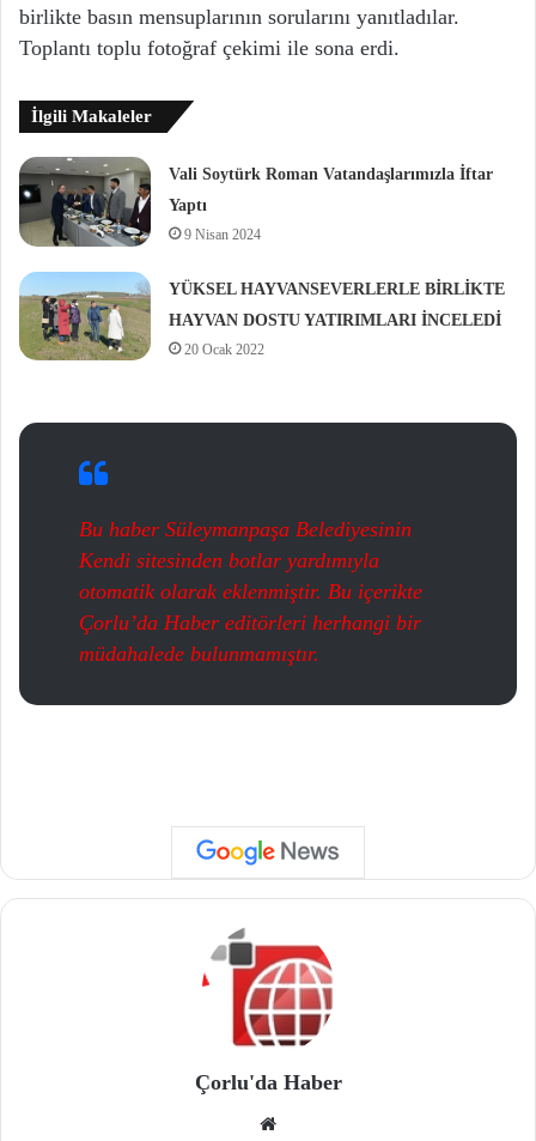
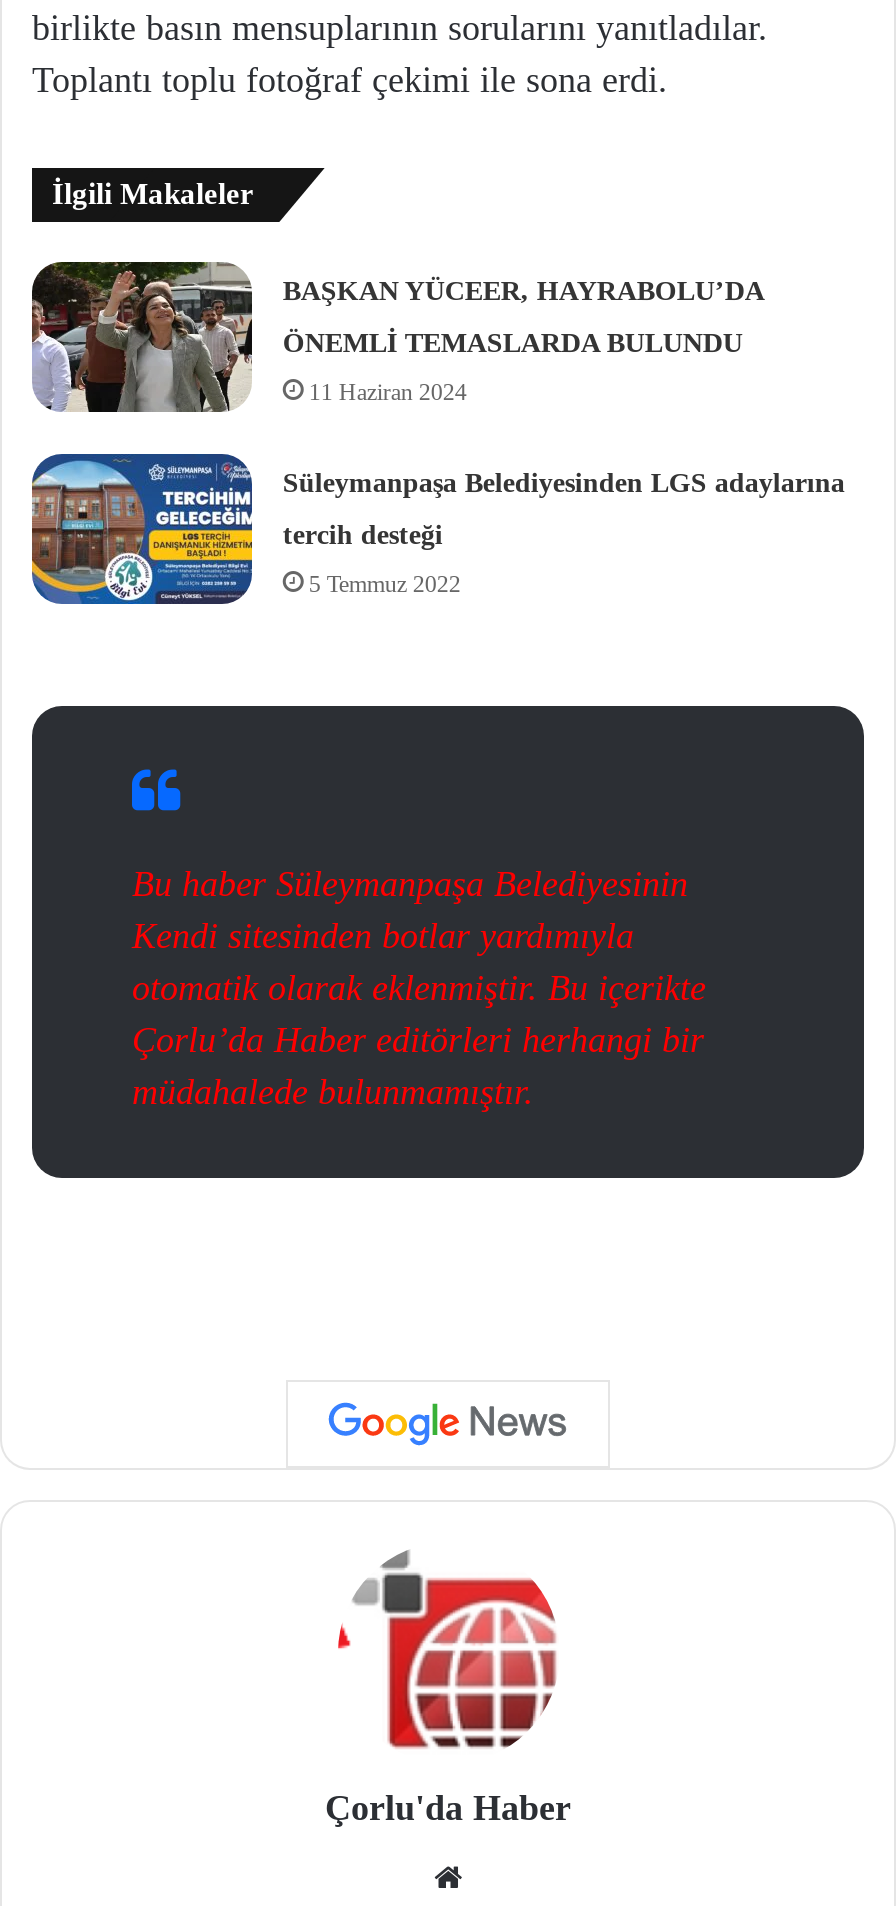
[18,157,493,248] [image] | Vali Soytürk Roman Vatandaşlarımızla İftar -> [30,260,765,412] [image] | BAŞKAN YÜCEER, HAYRABOLU’DA
[169,197,207,215] Yaptı -> [283,329,743,359] ÖNEMLİ TEMASLARDA BULUNDU
[185,227,261,243] 9 Nisan 2024 -> [309,379,467,407] 11 Haziran 2024
[19,272,505,362] [image] | YÜKSEL HAYVANSEVERLERLE BİRLİKTE -> [30,452,845,606] [image] | Süleymanpaşa Belediyesinden LGS adaylarına
[169,312,502,330] HAYVAN DOSTU YATIRIMLARI İNCELEDİ -> [283,521,443,551] tercih desteği
[185,342,265,358] 20 Ocak 2022 -> [309,571,461,599] 5 Temmuz 2022

